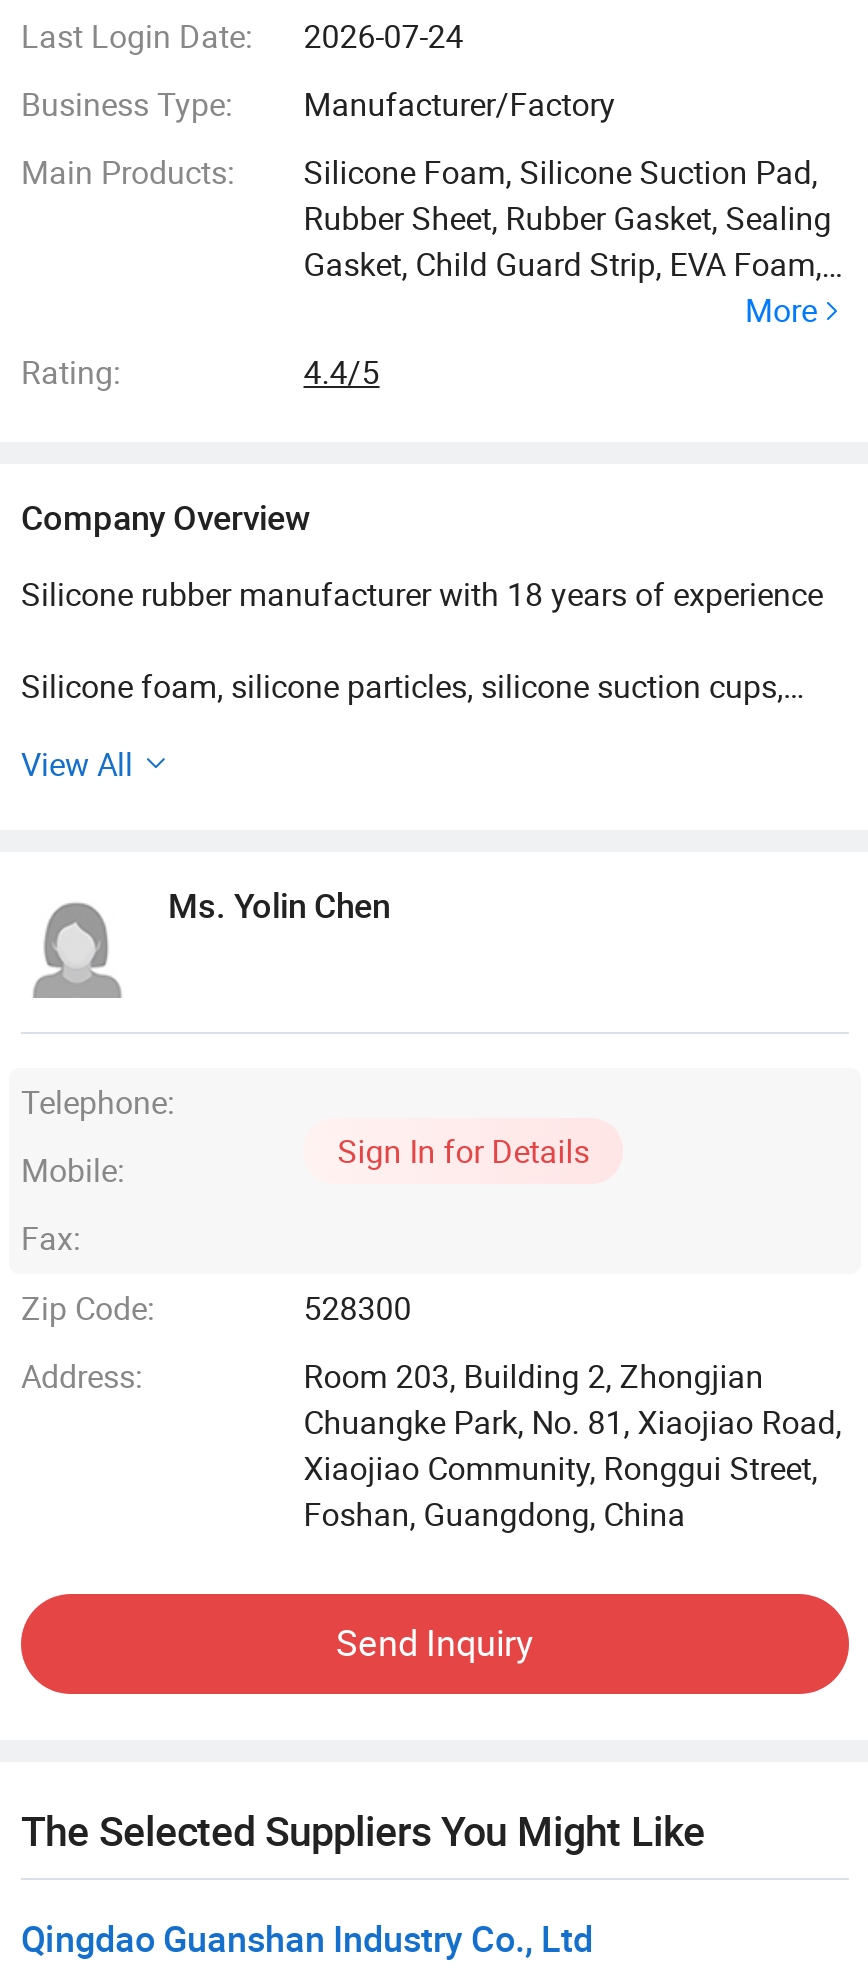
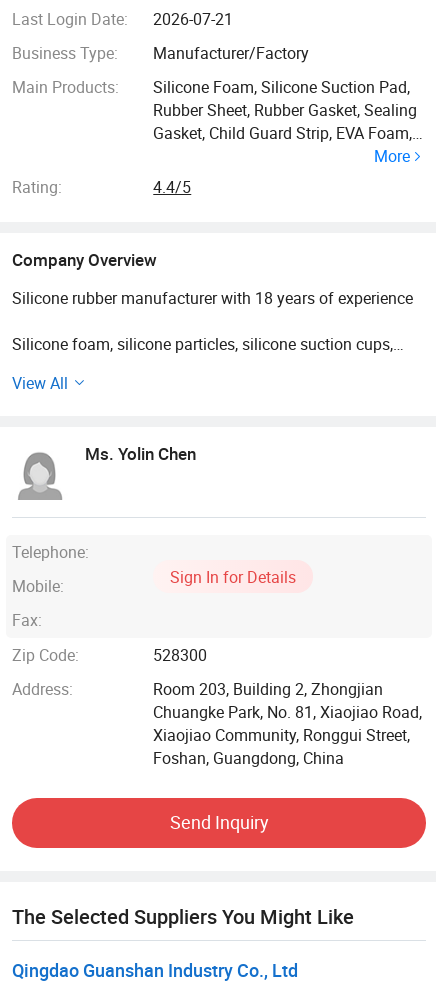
[21,14,464,58] Last Login Date: 2026-07-24 -> [12,8,233,30] Last Login Date: 2026-07-21

